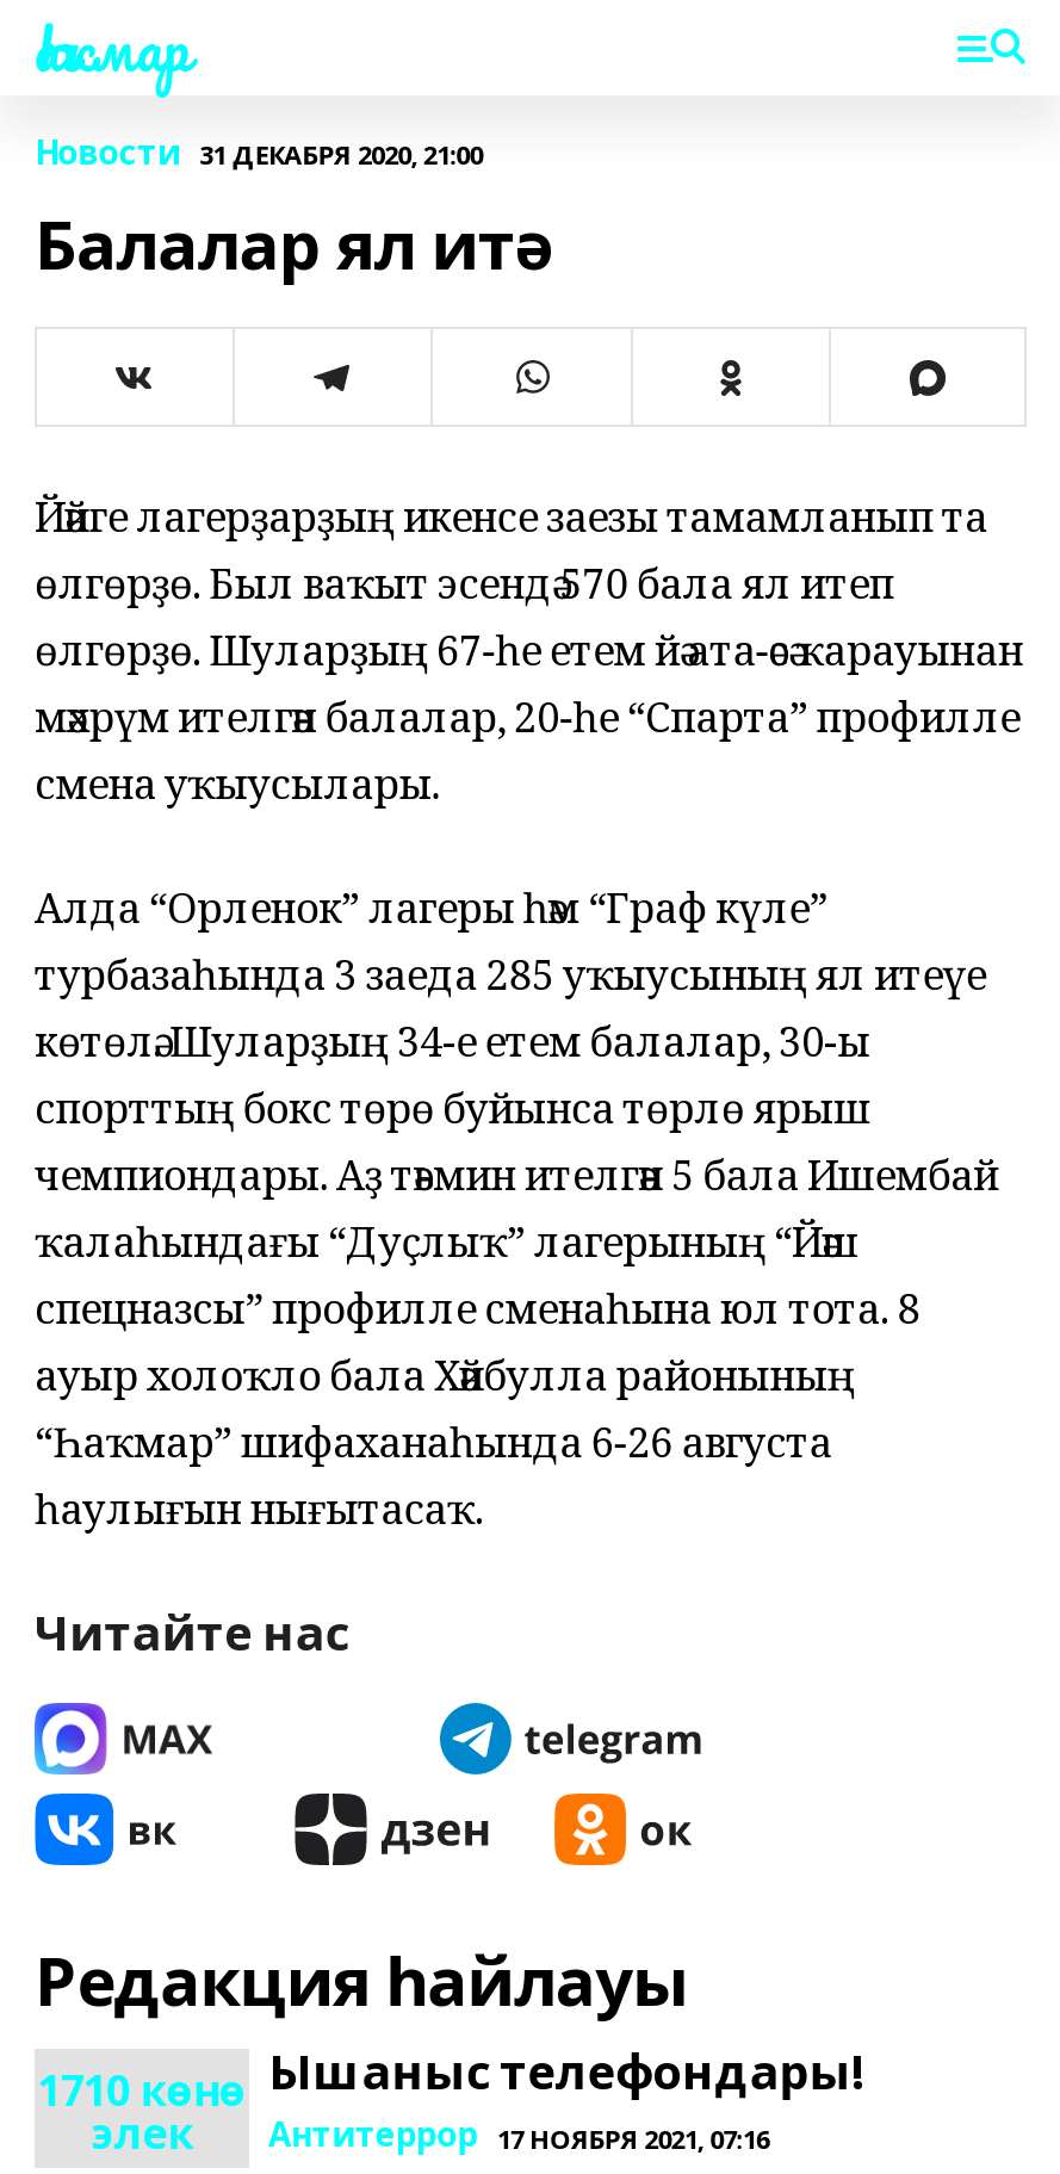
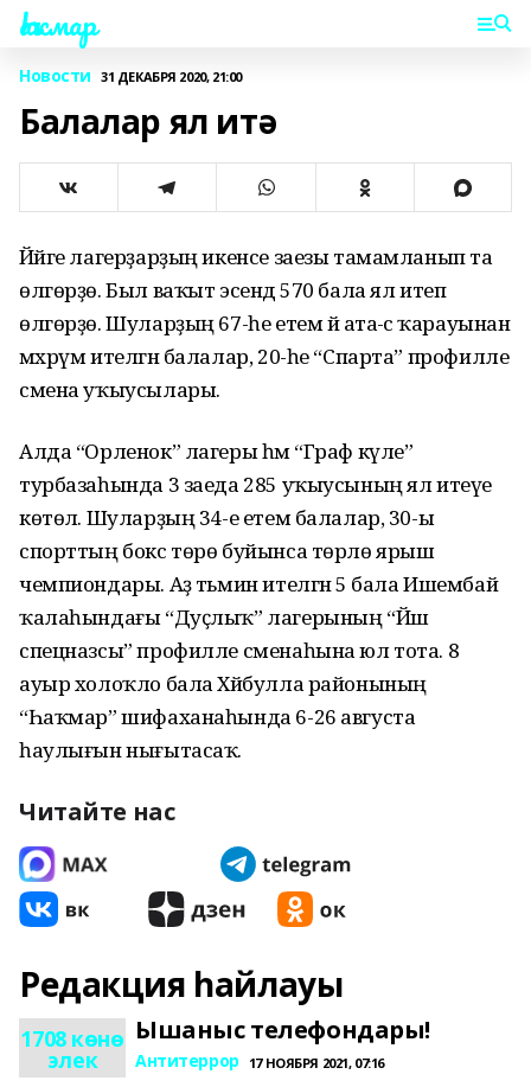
[38,2039,862,2118] 1710 көнө Ышаныс телефондары! -> [21,1014,430,1053] 1708 көнө Ышаныс телефондары!

